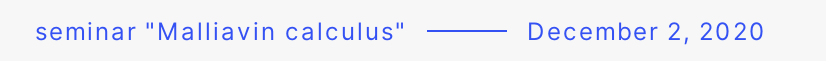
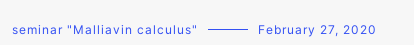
[527,16,767,46] December 2, 2020 -> [258,22,377,37] February 27, 2020

